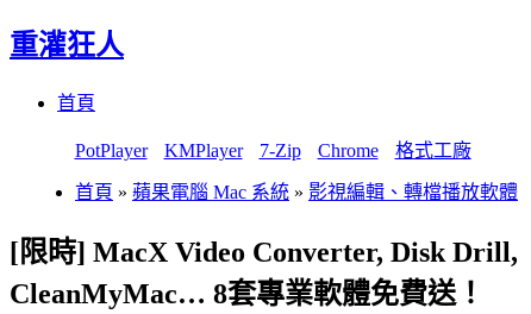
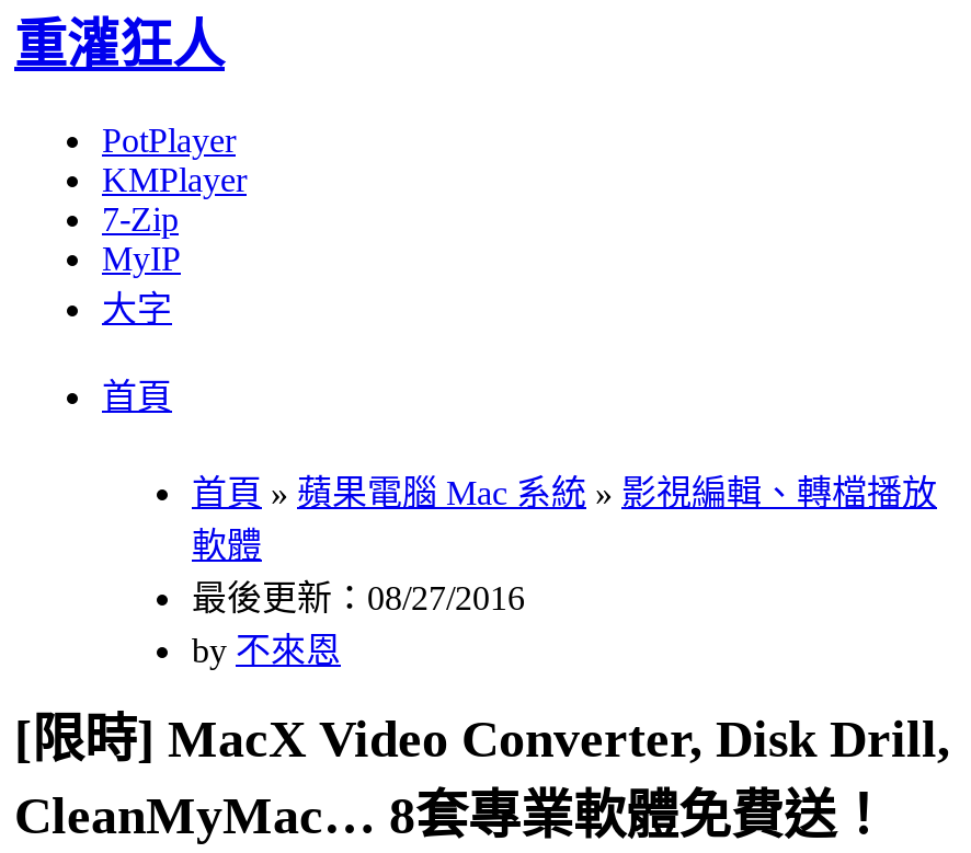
none -> [102,239,181,327] MyIP | 大字
moved [74,140,301,160] -> [102,121,247,237]: PotPlayer | KMPlayer | 7-Zip
[75,140,518,202] Chrome | 格式工廠 | 首頁 » 蘋果電腦 Mac 系統 » 影視編輯、轉檔播放軟體 -> [192,474,937,669] 首頁 » 蘋果電腦 Mac 系統 » 影視編輯、轉檔播放 | 軟體 | 最後更新：08/27/2016 | by不來恩

